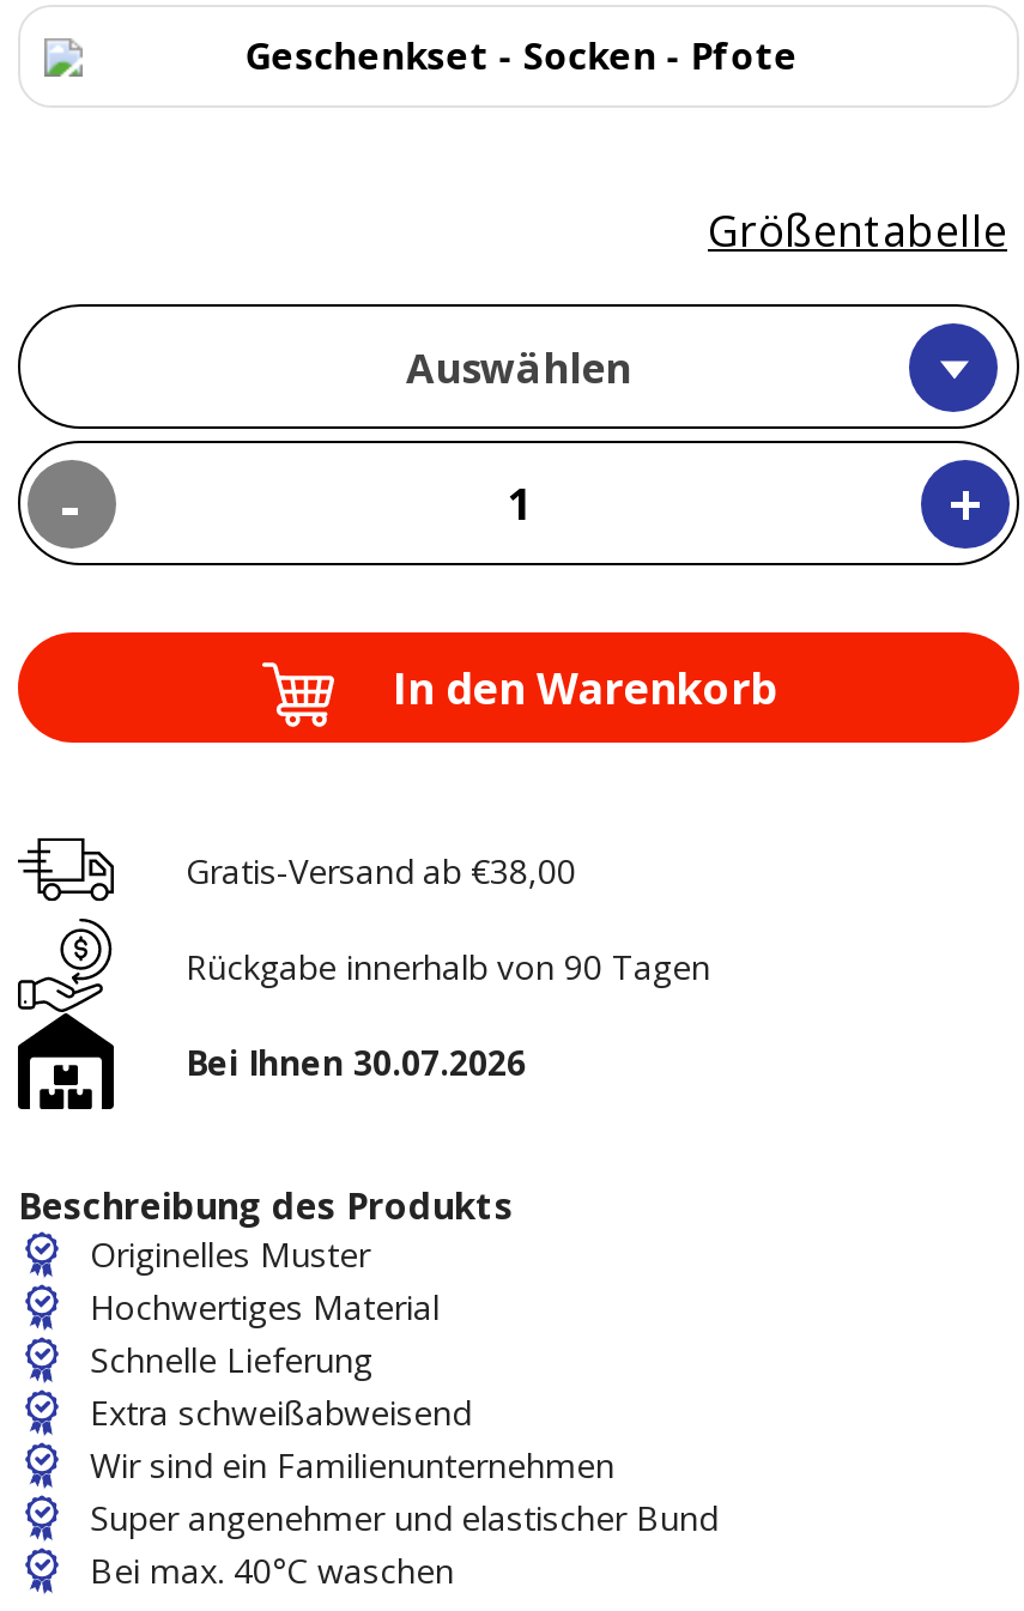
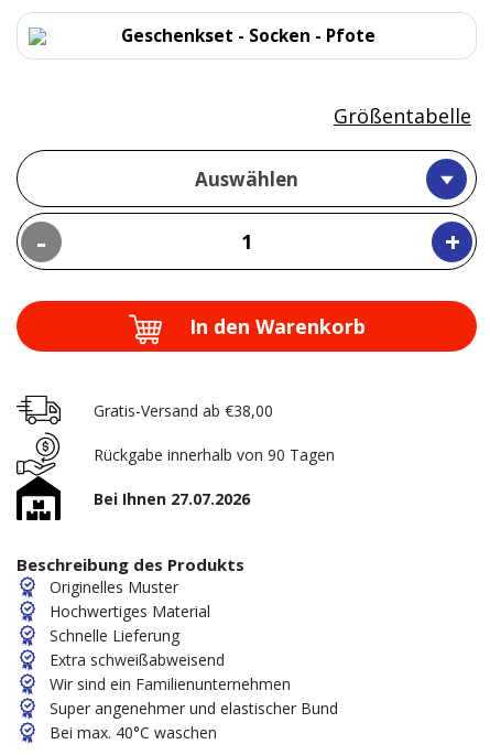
[186,1039,526,1085] Bei Ihnen 30.07.2026 -> [94,488,250,509] Bei Ihnen 27.07.2026

